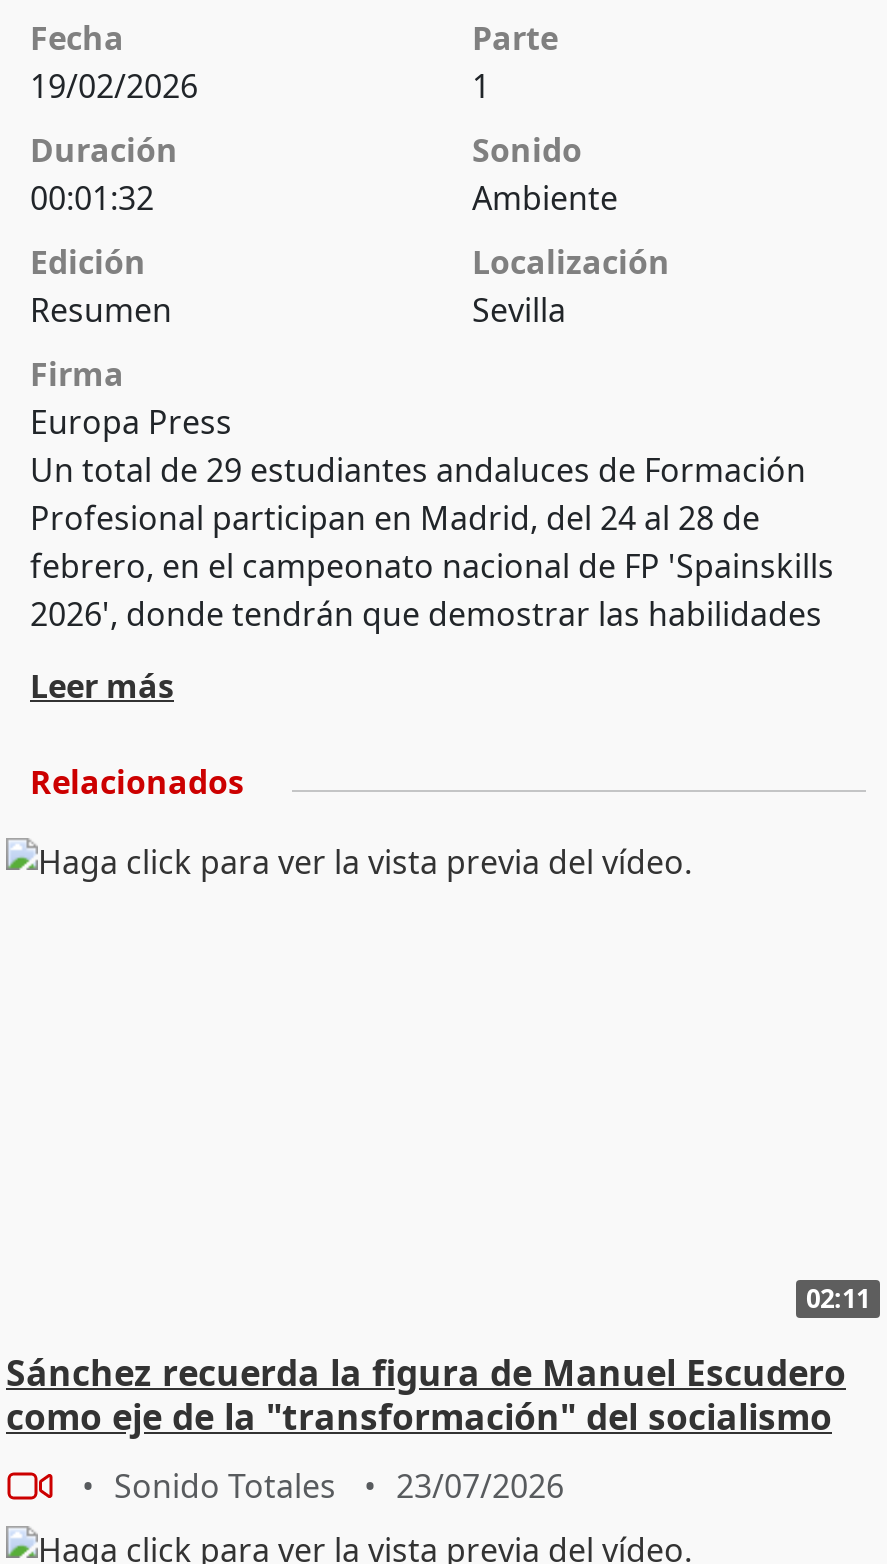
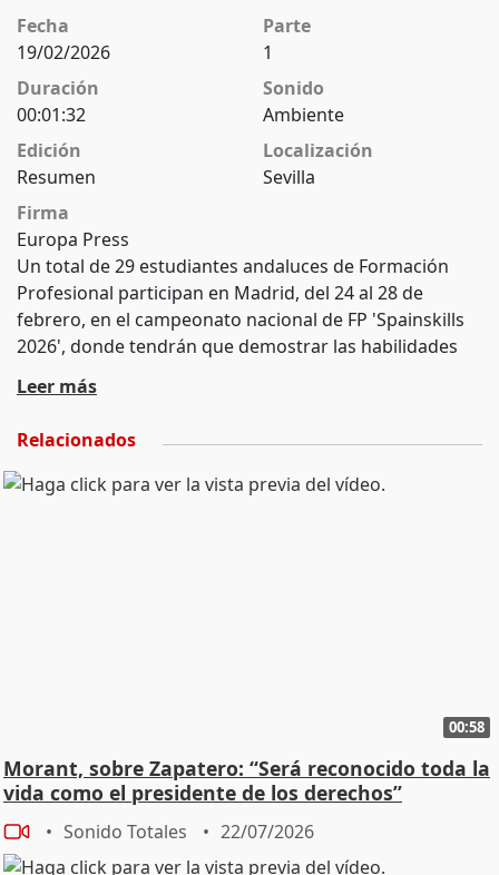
[806,1280,870,1316] 02:11 -> [449,717,485,737] 00:58
[6,1348,846,1440] Sánchez recuerda la figura de Manuel Escudero | como eje de la "transformación" del socialismo -> [3,755,490,806] Morant, sobre Zapatero: “Será reconocido toda la | vida como el presidente de los derechos”
[114,1464,564,1508] Sonido Totales 23/07/2026 -> [63,820,314,844] Sonido Totales 22/07/2026

